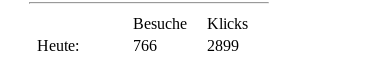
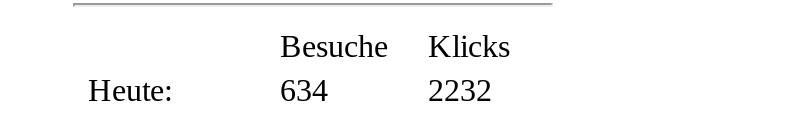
[132,37,156,54] 766 -> [280,73,328,107] 634
[206,37,238,54] 2899 -> [428,73,492,107] 2232

